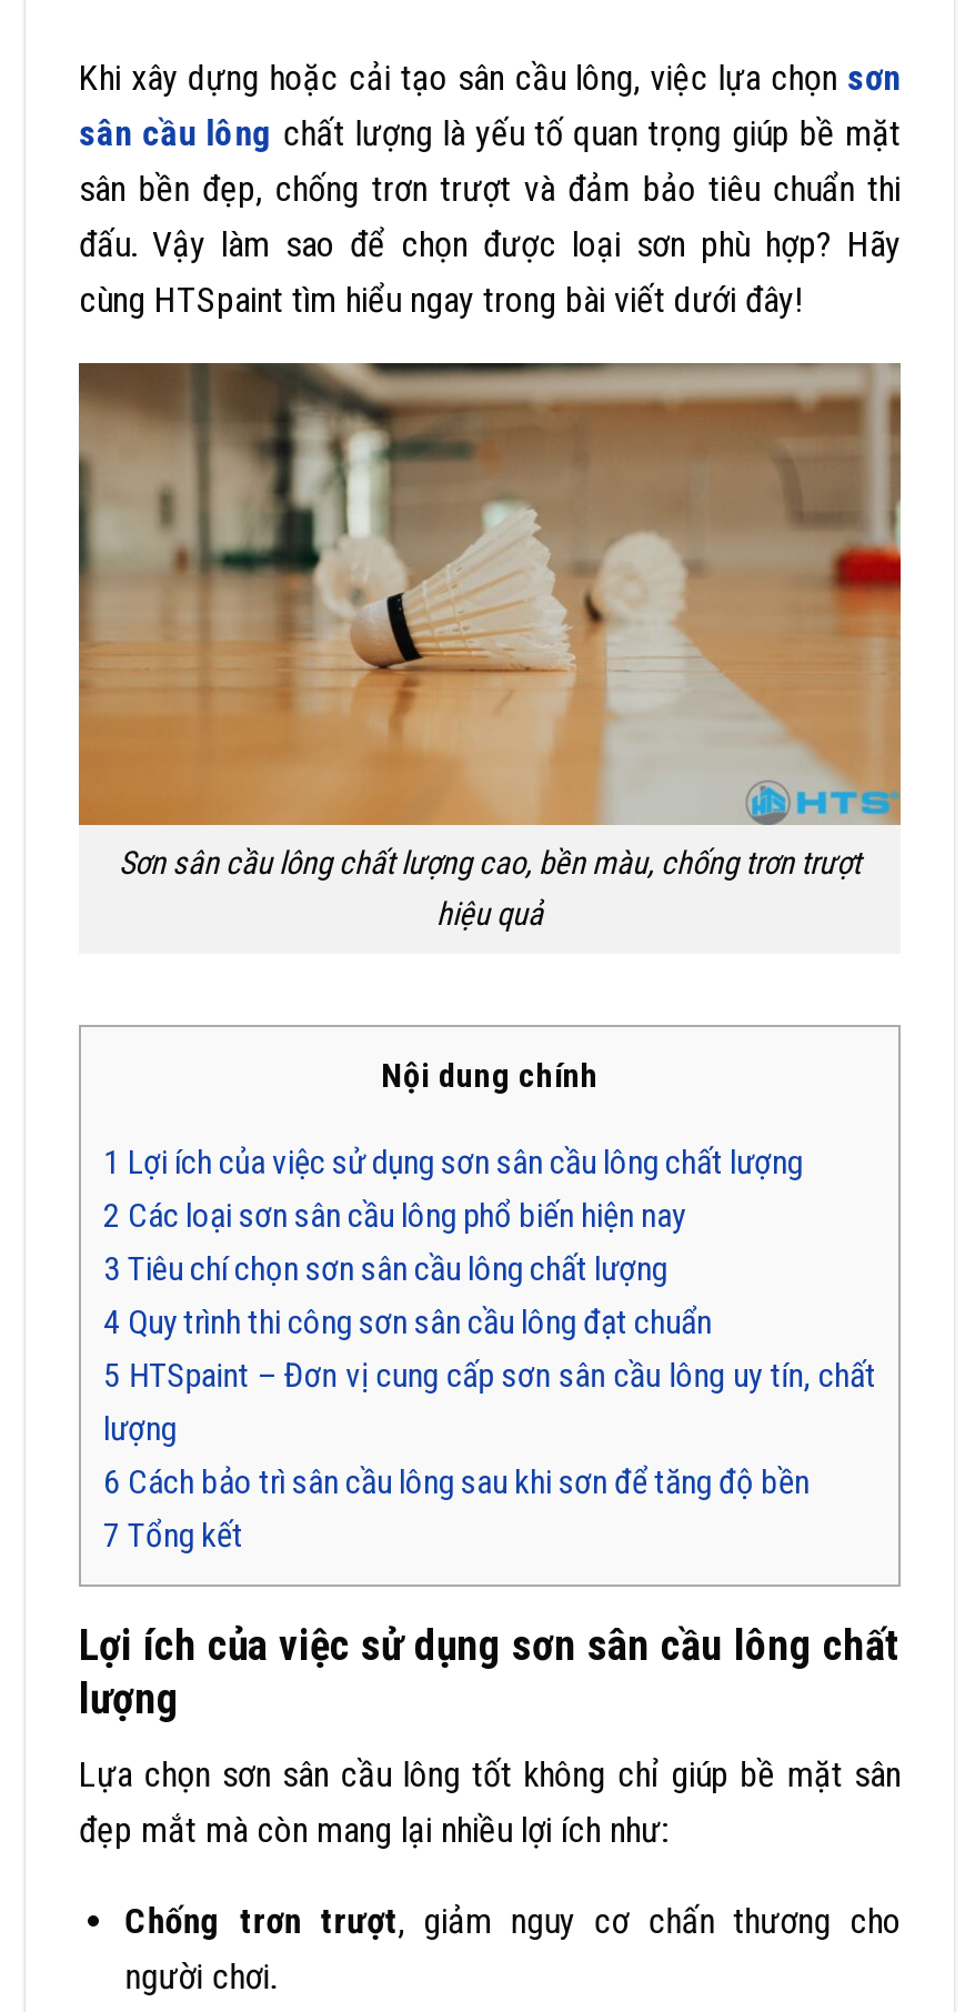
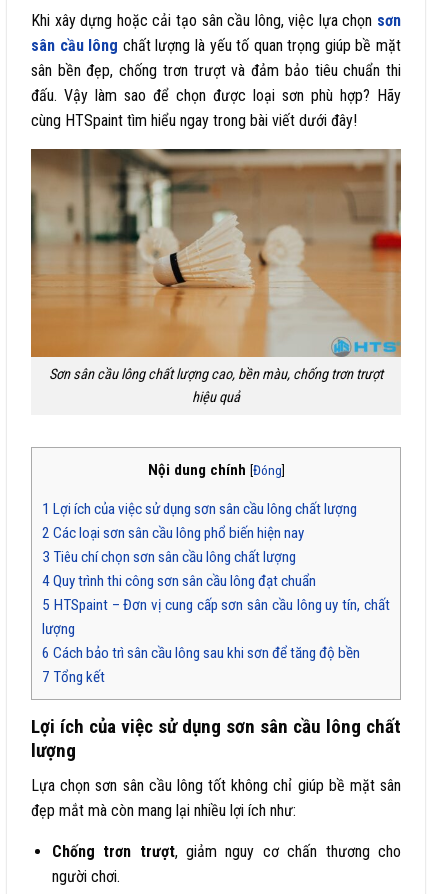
[381,1055,599,1095] Nội dung chính -> [147,461,284,479] Nội dung chính [Đóng]

